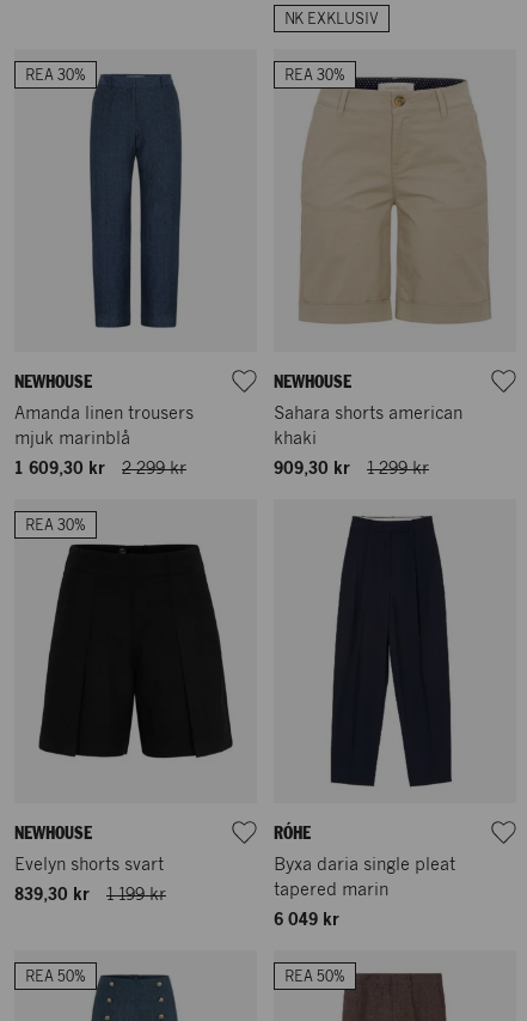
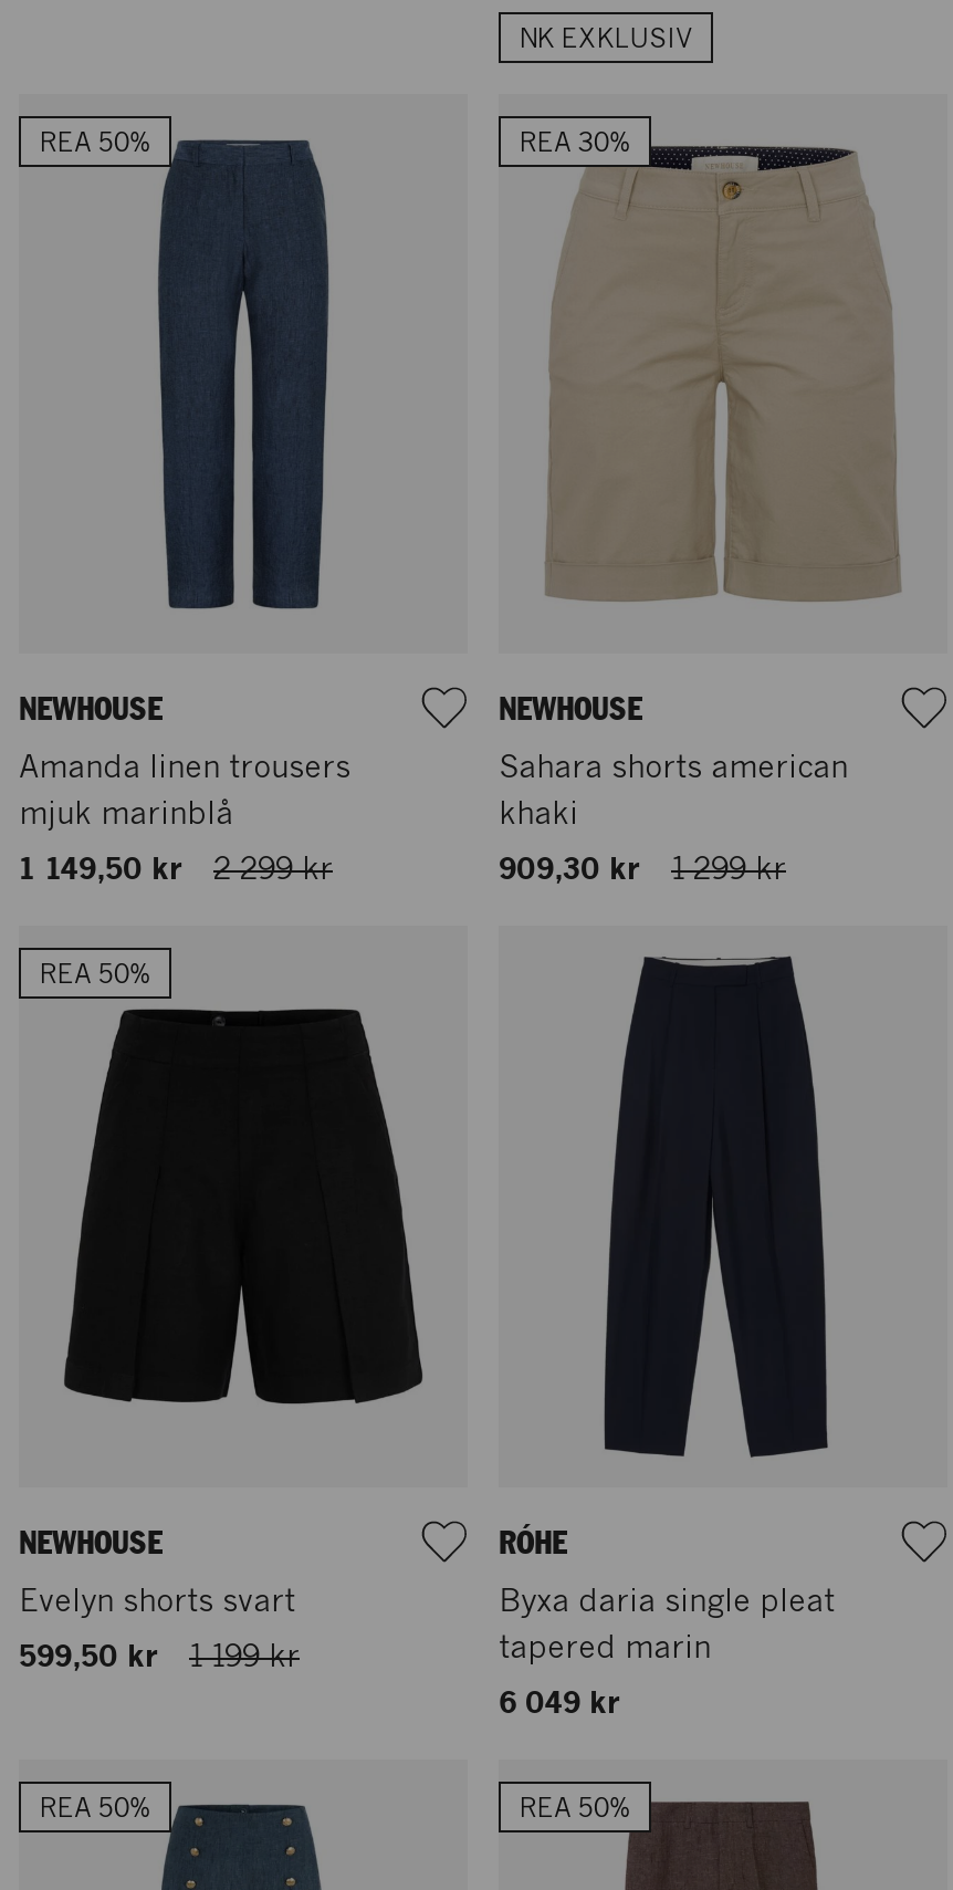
[25,69,86,82] REA 30% -> [39,130,151,155] REA 50%
[14,461,186,478] 1 609,30 kr 2 299 kr -> [19,855,333,886] 1 149,50 kr 2 299 kr
[25,520,86,533] REA 30% -> [39,964,151,988] REA 50%
[14,887,90,904] 839,30 kr -> [19,1642,158,1673] 599,50 kr

